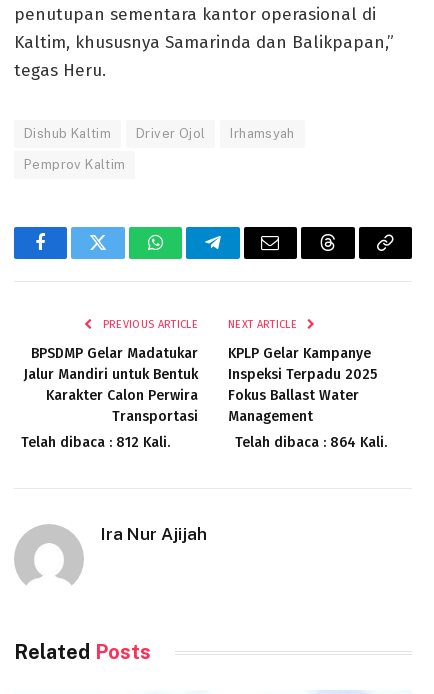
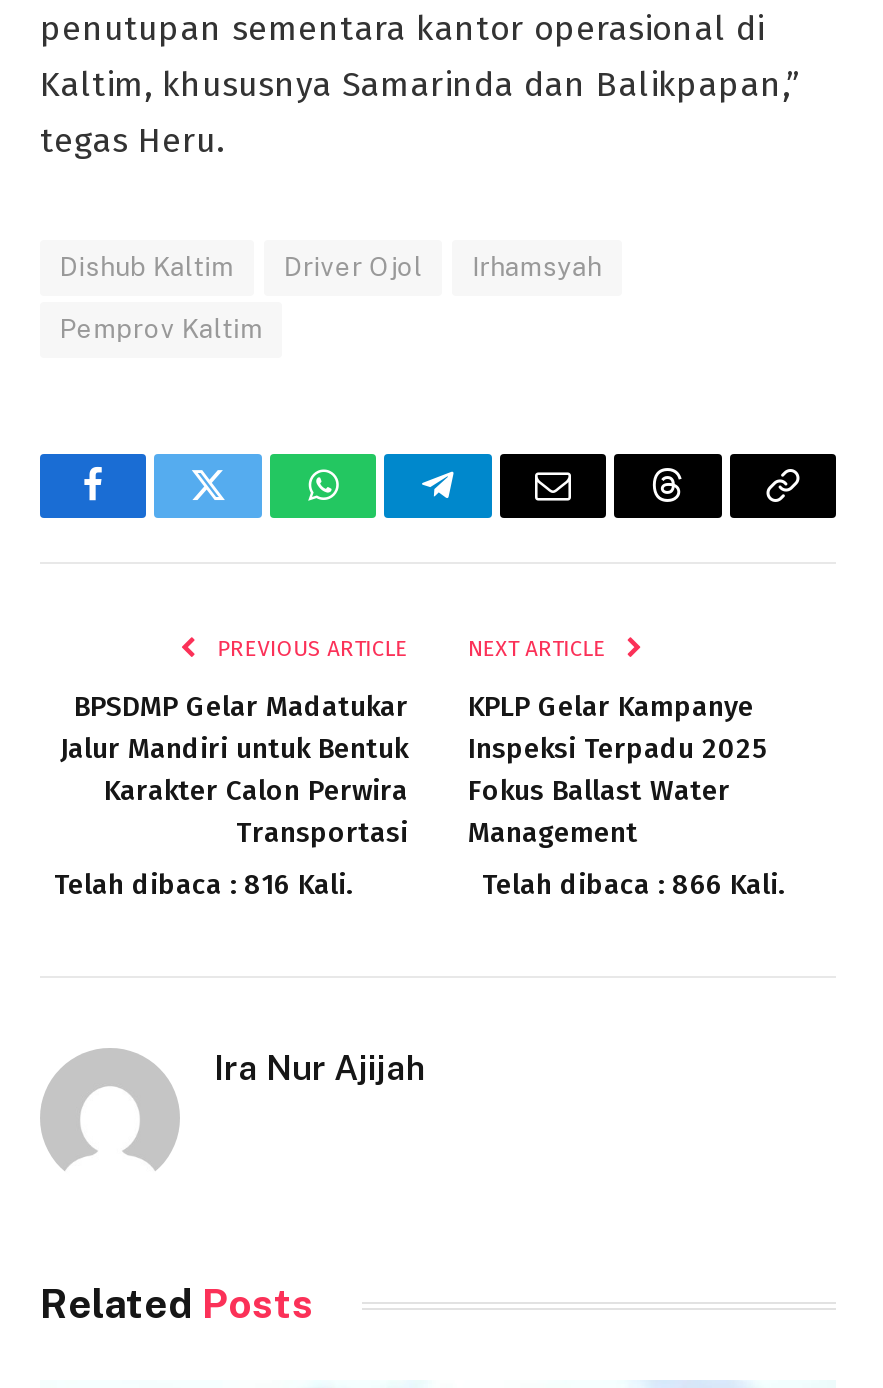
[21,434,170,451] Telah dibaca : 812 Kali. -> [54,869,352,903] Telah dibaca : 816 Kali.
[235,434,387,451] Telah dibaca : 864 Kali. -> [482,869,784,903] Telah dibaca : 866 Kali.

